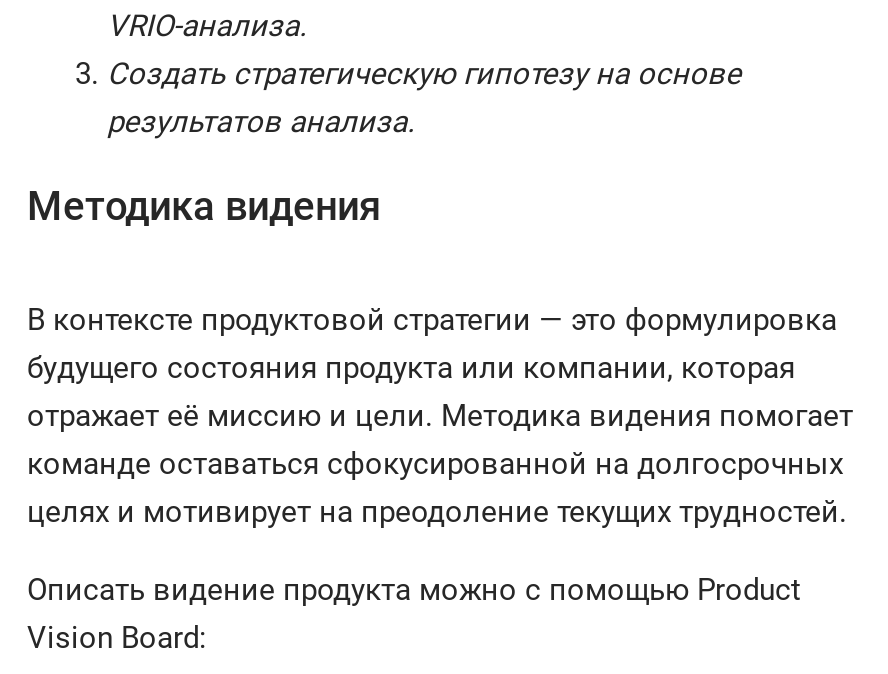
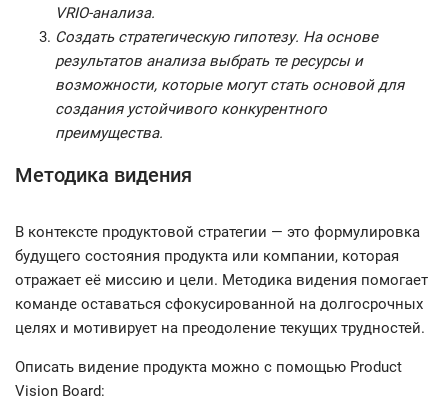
[107,57,741,141] Создать стратегическую гипотезу на основе | результатов анализа. -> [55,28,404,142] Создать стратегическую гипотезу. На основе | результатов анализа выбрать те ресурсы и | возможности, которые могут стать основой для | создания устойчивого конкурентного | преимущества.

